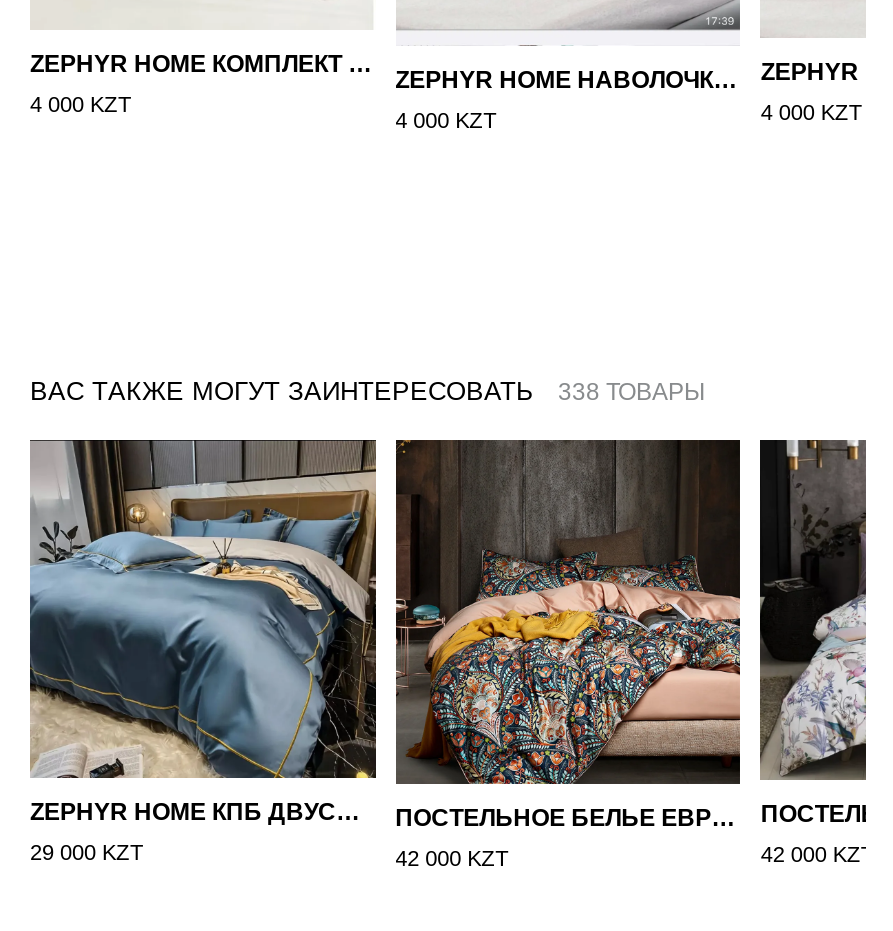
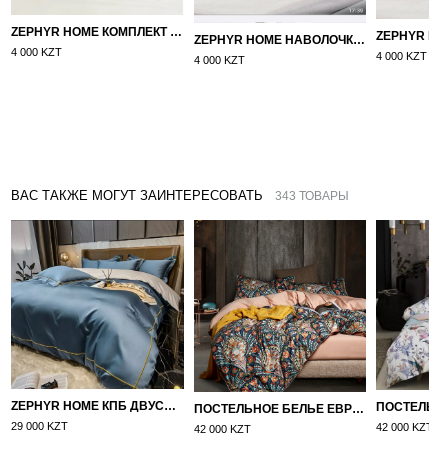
[30,376,706,406] ВАС ТАКЖЕ МОГУТ ЗАИНТЕРЕСОВАТЬ 338 ТОВАРЫ -> [11,188,349,203] ВАС ТАКЖЕ МОГУТ ЗАИНТЕРЕСОВАТЬ 343 ТОВАРЫ

